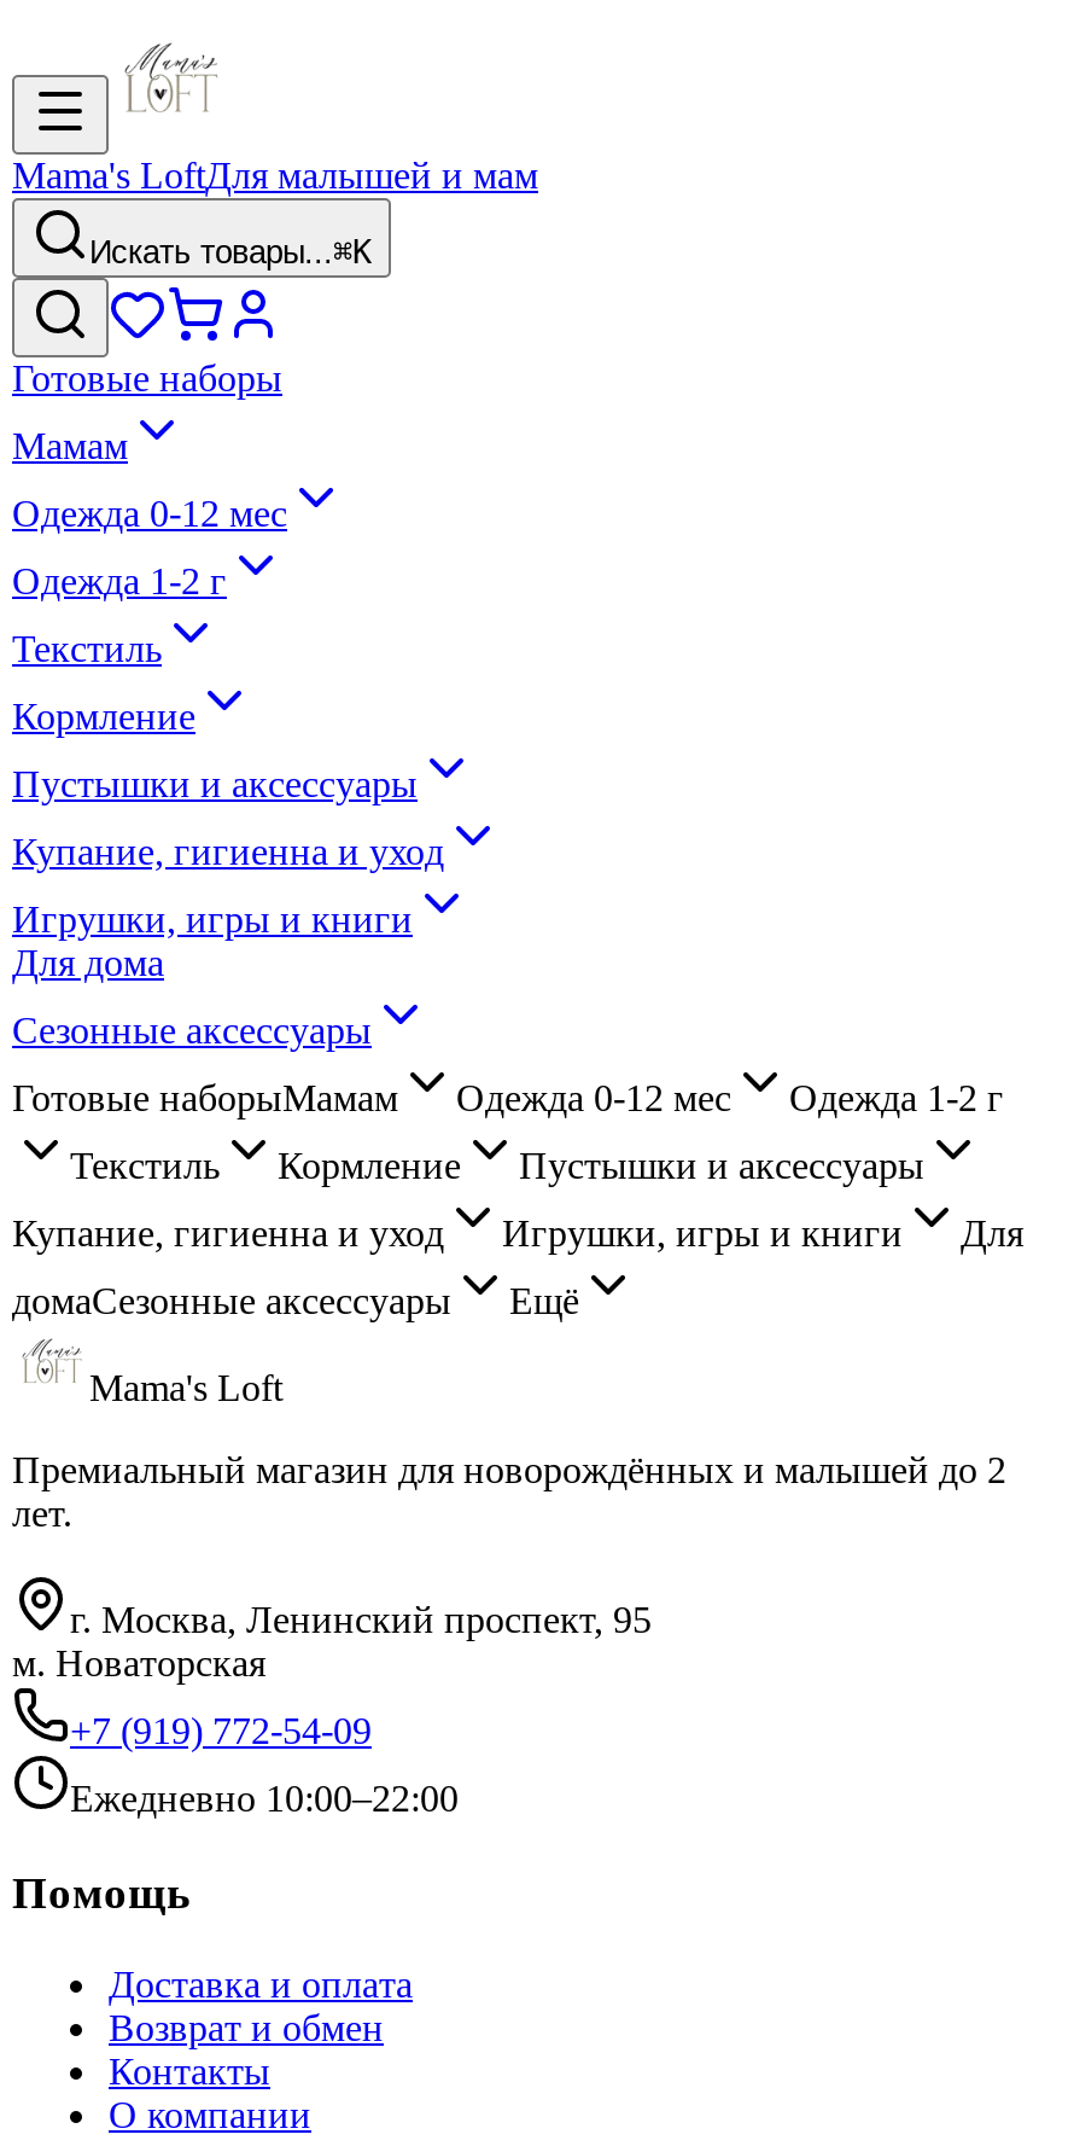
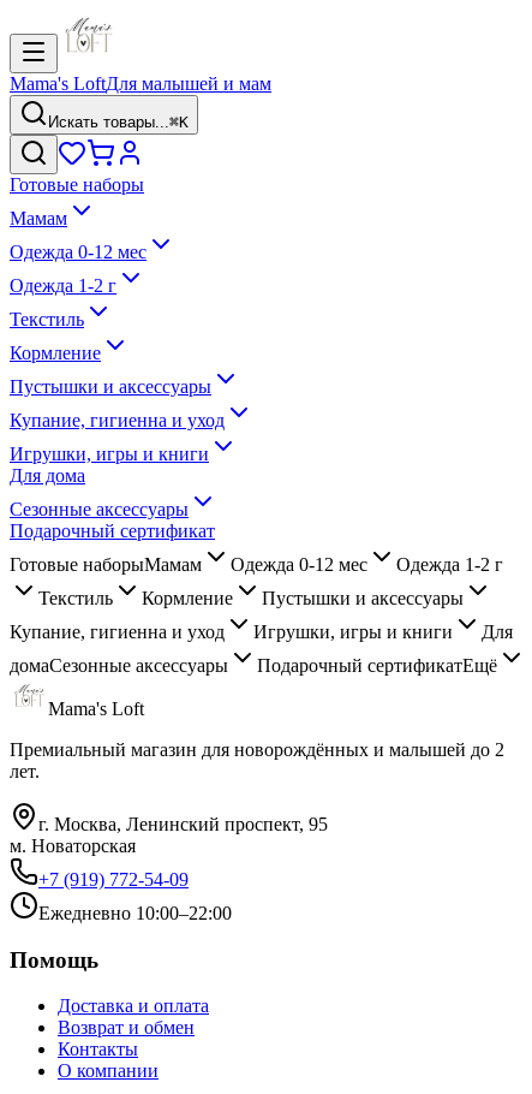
none -> [10,521,215,541] Подарочный сертификат
[509,1280,579,1321] Ещё -> [257,655,497,676] Подарочный сертификатЕщё

